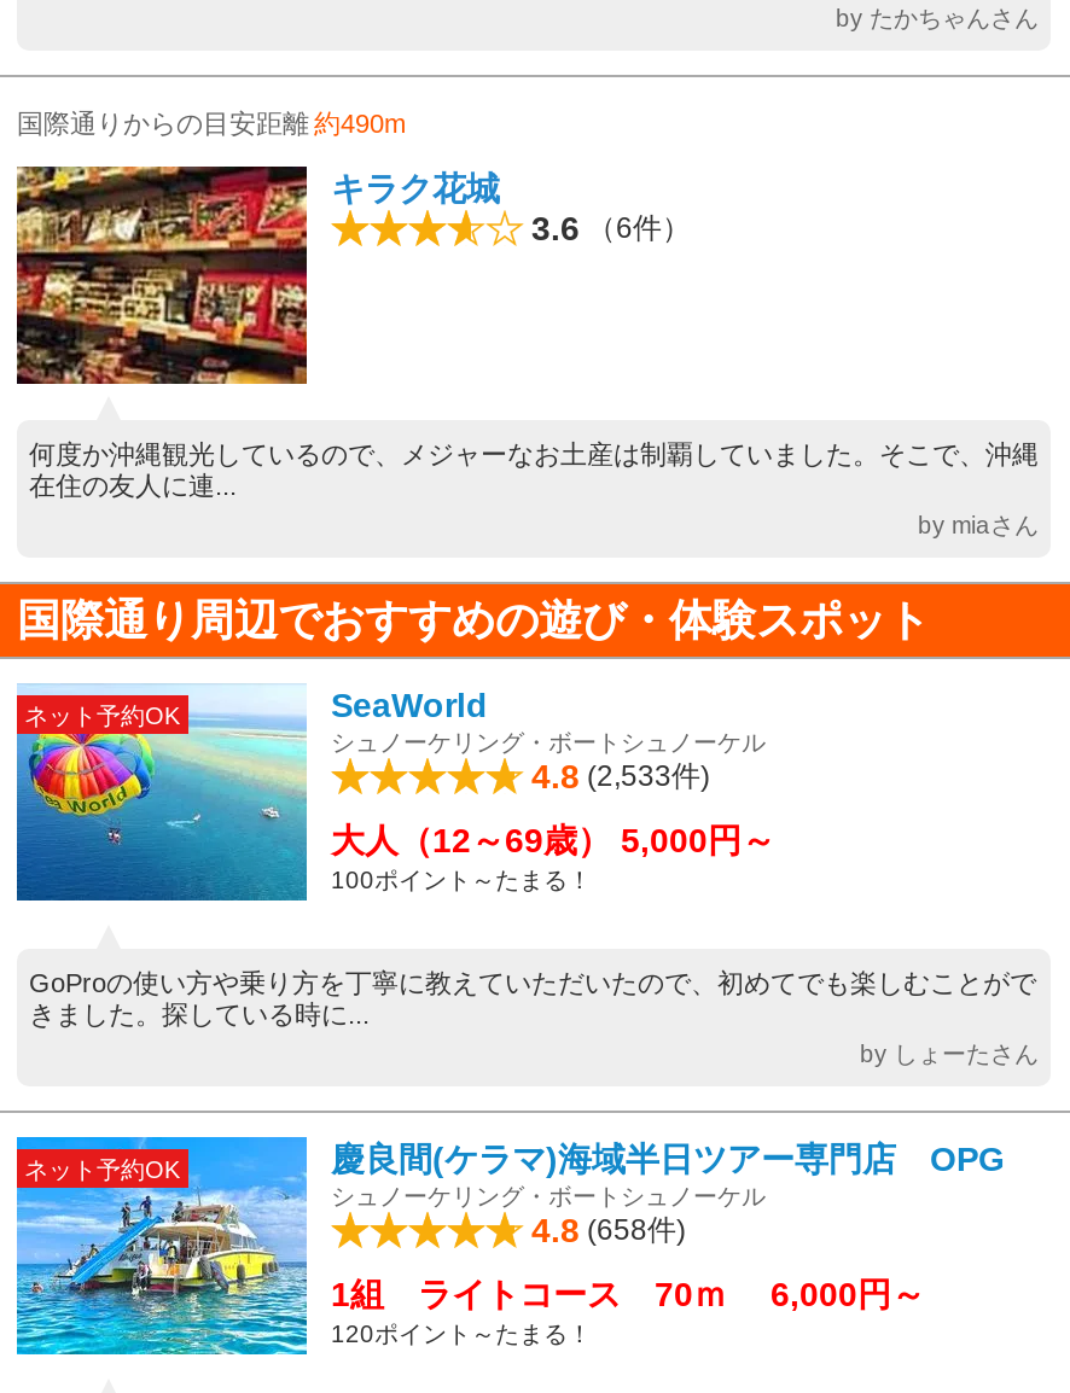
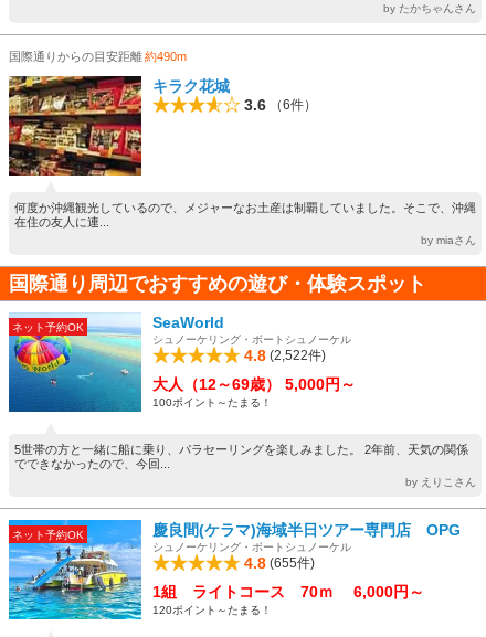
[531,758,710,796] 4.8 (2,533件) -> [244,346,326,364] 4.8 (2,522件)
[29,969,1039,1068] GoProの使い方や乗り方を丁寧に教えていただいたので、初めてでも楽しむことがで | きました。探している時に... | by しょーたさん -> [14,443,476,488] 5世帯の方と一緒に船に乗り、パラセーリングを楽しみました。 2年前、天気の関係 | でできなかったので、今回... | by えりこさん
[531,1211,686,1250] 4.8 (658件) -> [244,554,315,572] 4.8 (655件)

